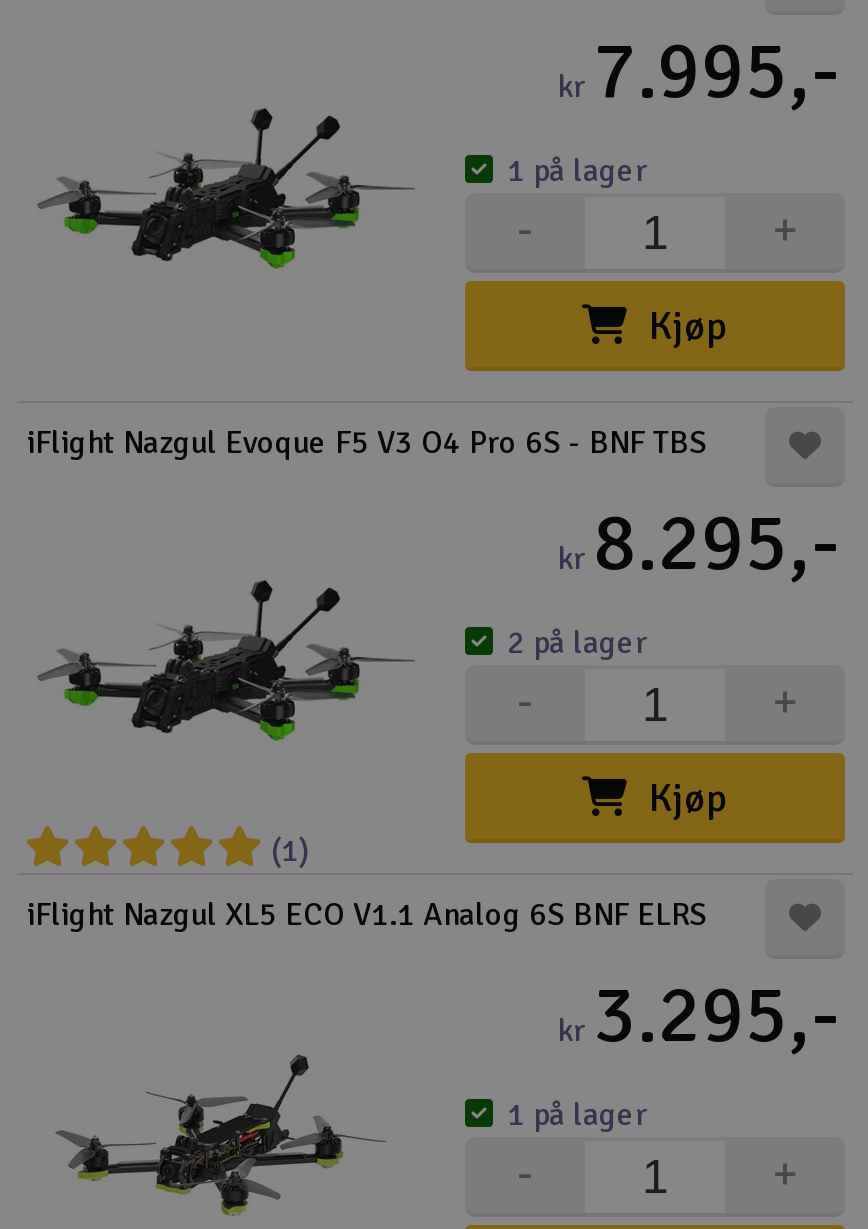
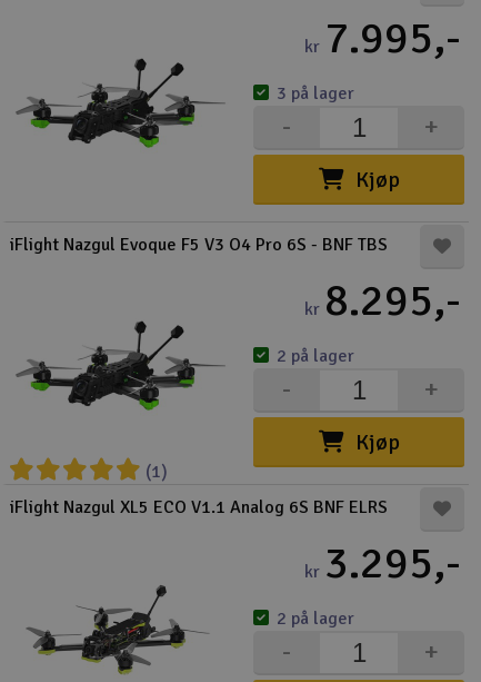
[507,151,647,191] 1 på lager -> [277,82,354,105] 3 på lager
[507,1095,647,1135] 1 på lager -> [277,607,354,630] 2 på lager

